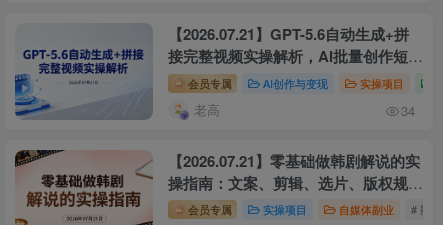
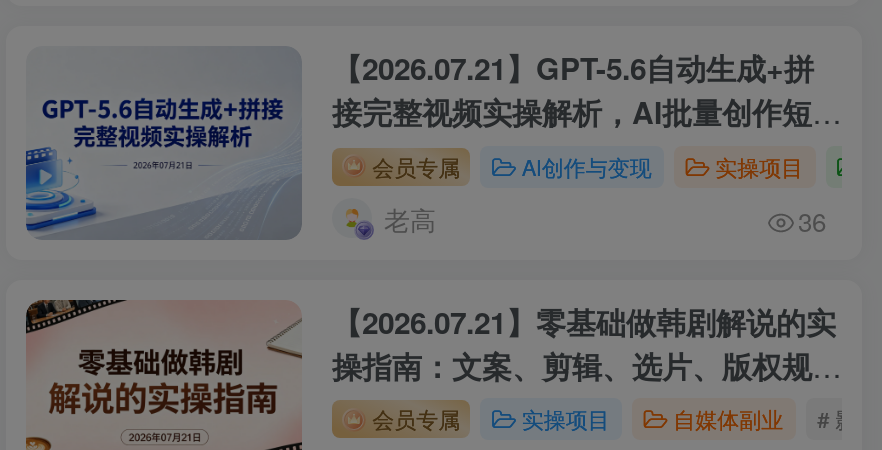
[401,101,415,120] 34 -> [798,202,826,240] 36

